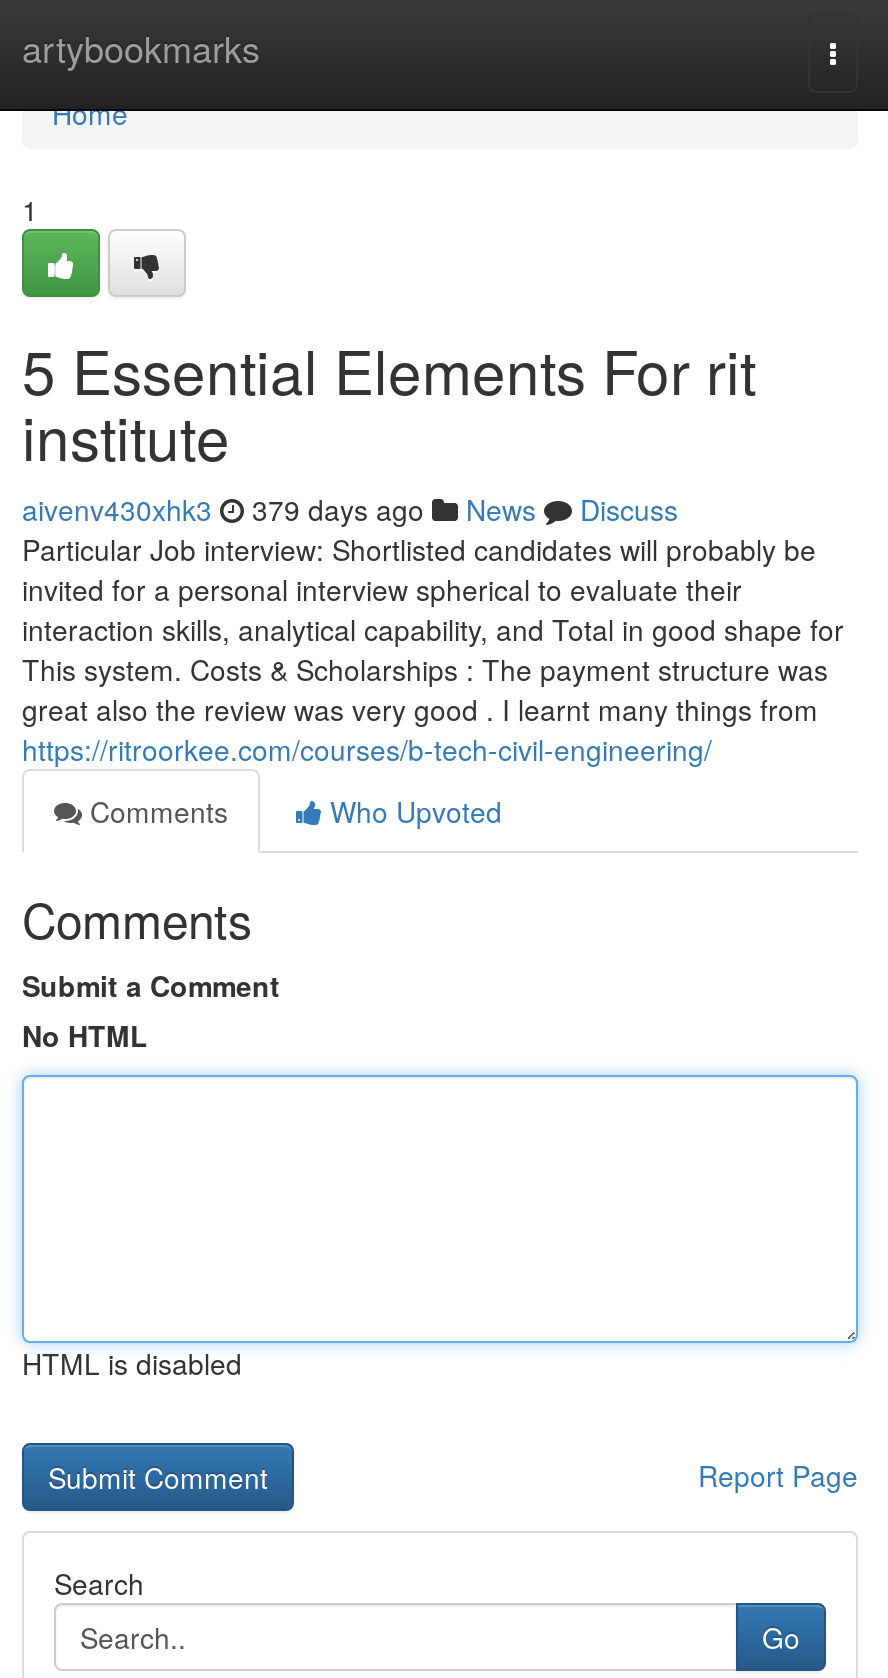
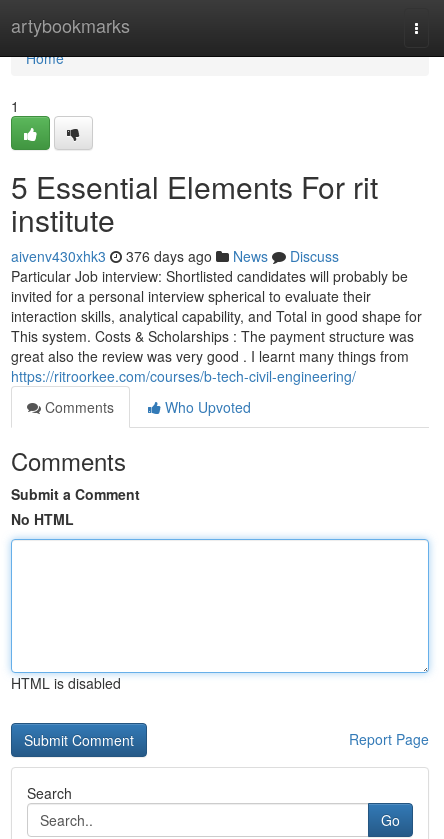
[22,489,678,529] aivenv430xhk3 379 days ago News Discuss -> [11,246,339,266] aivenv430xhk3 376 days ago News Discuss

